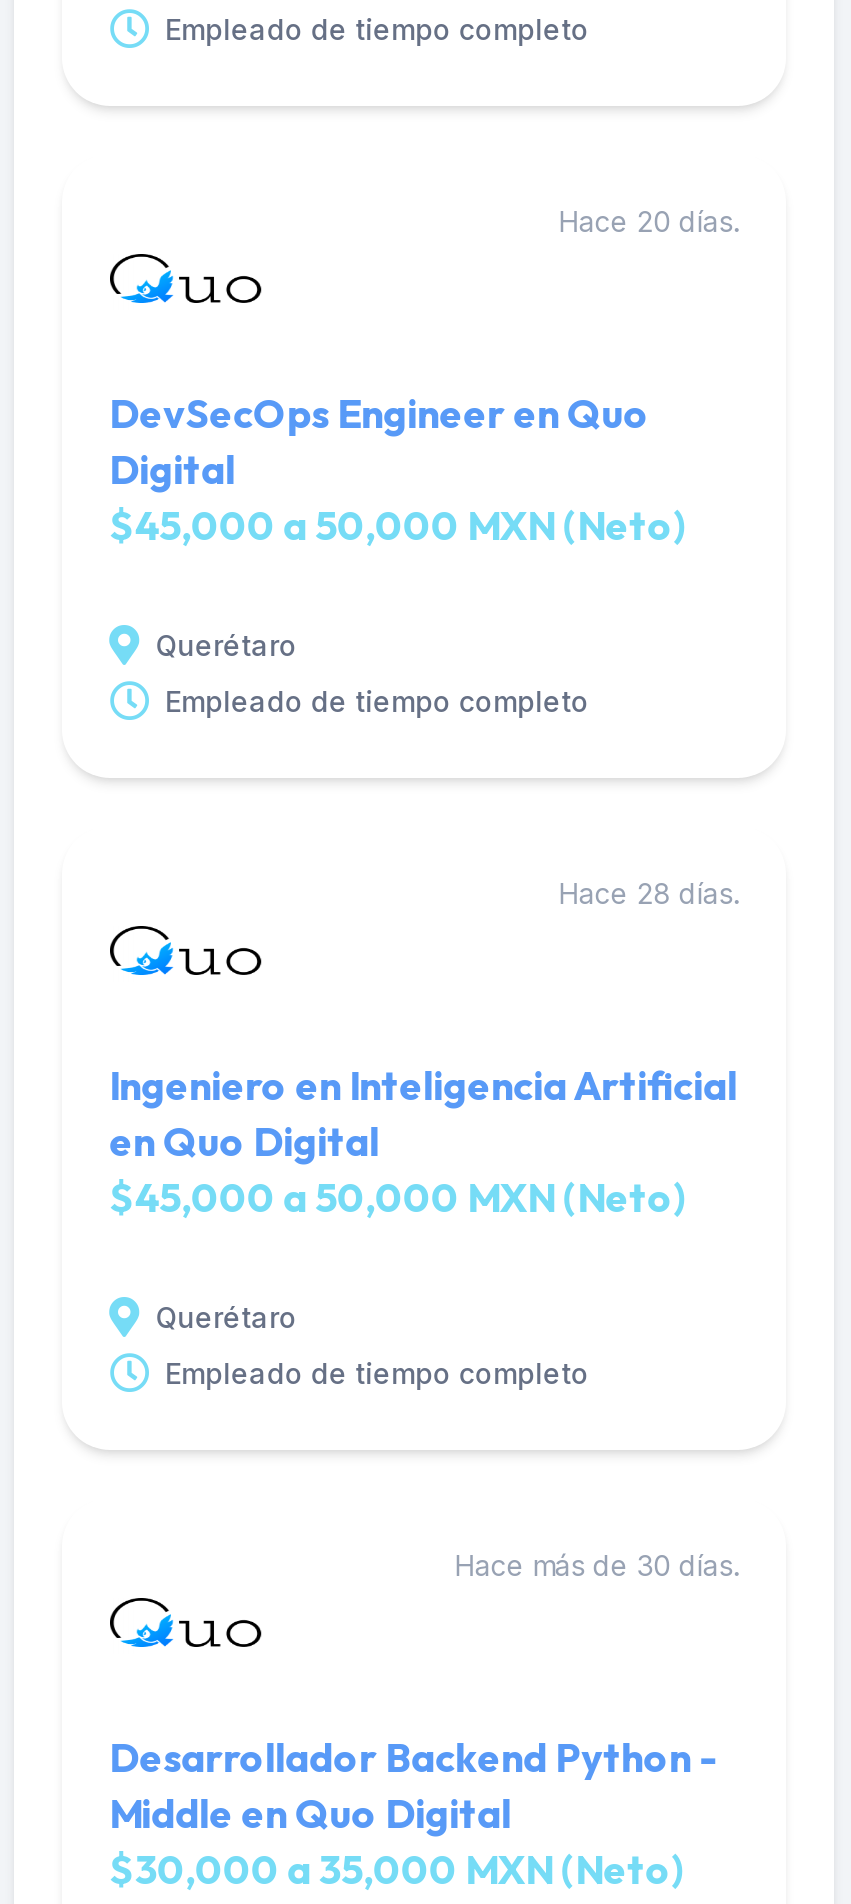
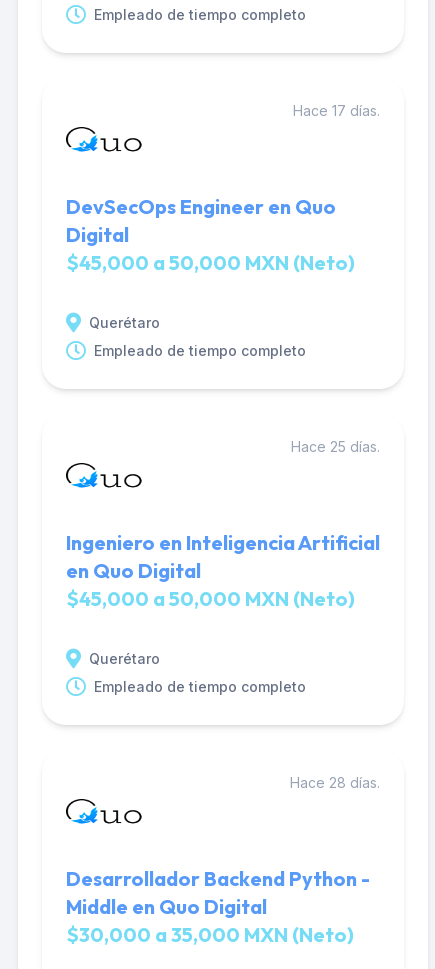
[559,204,739,238] Hace 20 días. -> [293,102,380,119] Hace 17 días.
[559,876,739,910] Hace 28 días. -> [291,438,380,455] Hace 25 días.
[455,1548,739,1582] Hace más de 30 días. -> [290,774,380,791] Hace 28 días.

